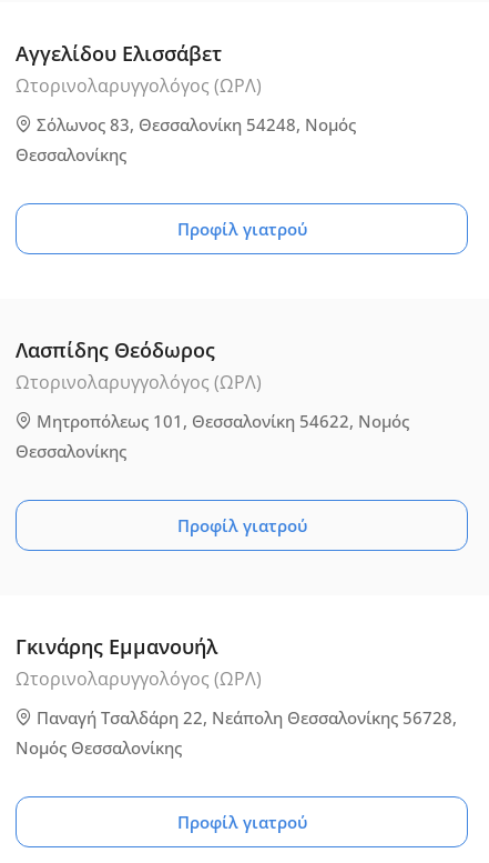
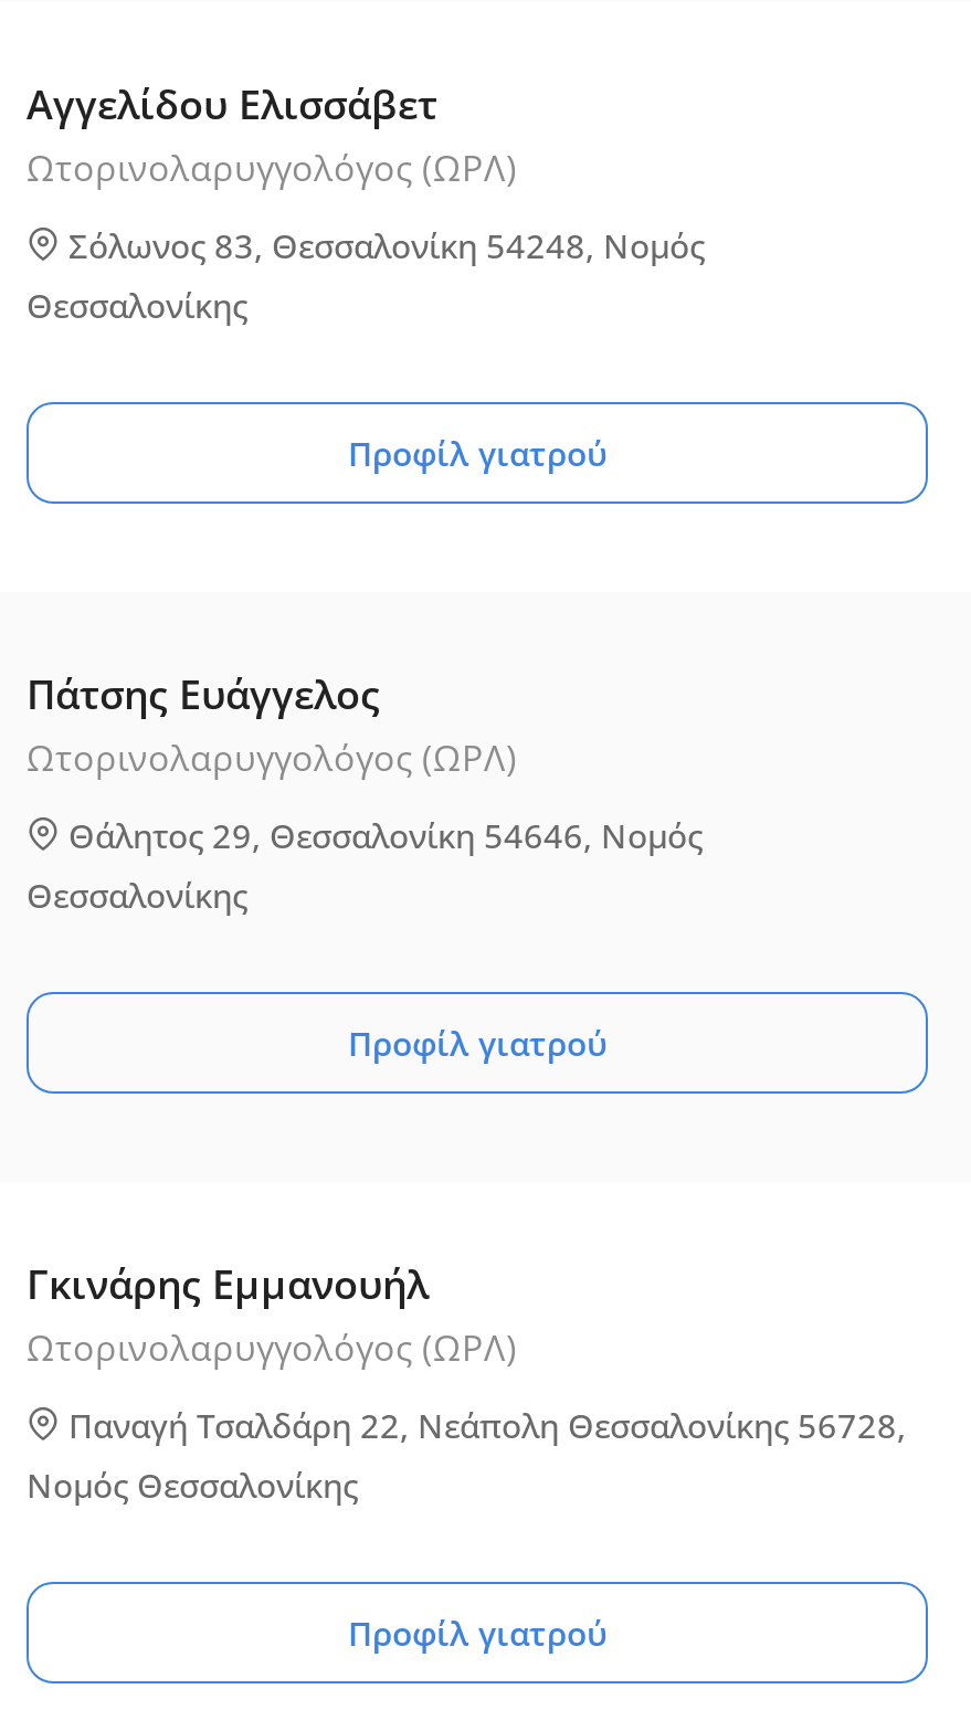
[16,337,215,363] Λασπίδης Θεόδωρος -> [27,667,380,720] Πάτσης Ευάγγελος
[32,410,409,432] Μητροπόλεως 101, Θεσσαλονίκη 54622, Νομός -> [60,813,703,857] Θάλητος 29, Θεσσαλονίκη 54646, Νομός

